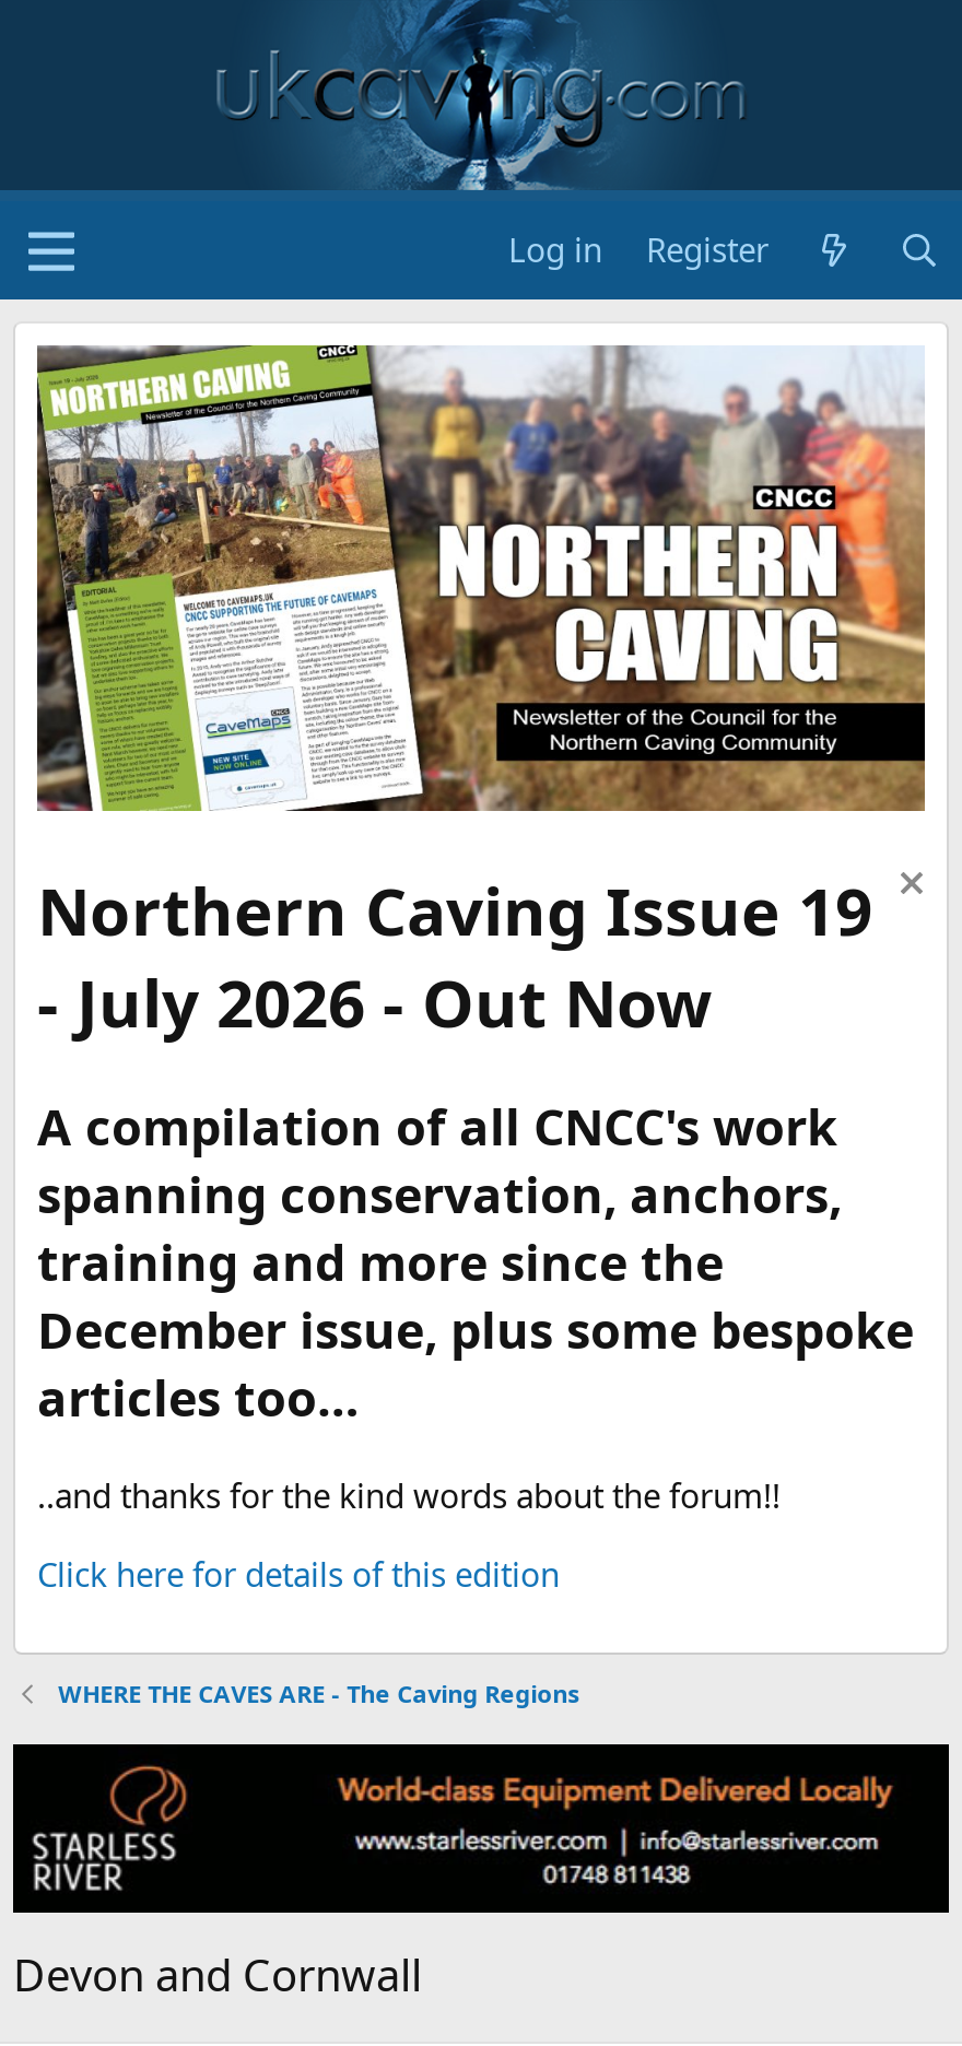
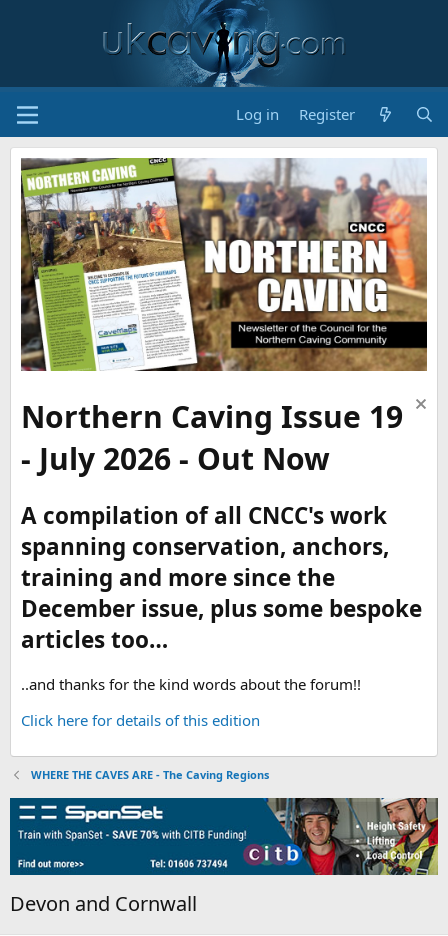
[11,1742,951,1915] [image] -> [9,797,439,876] [image]

